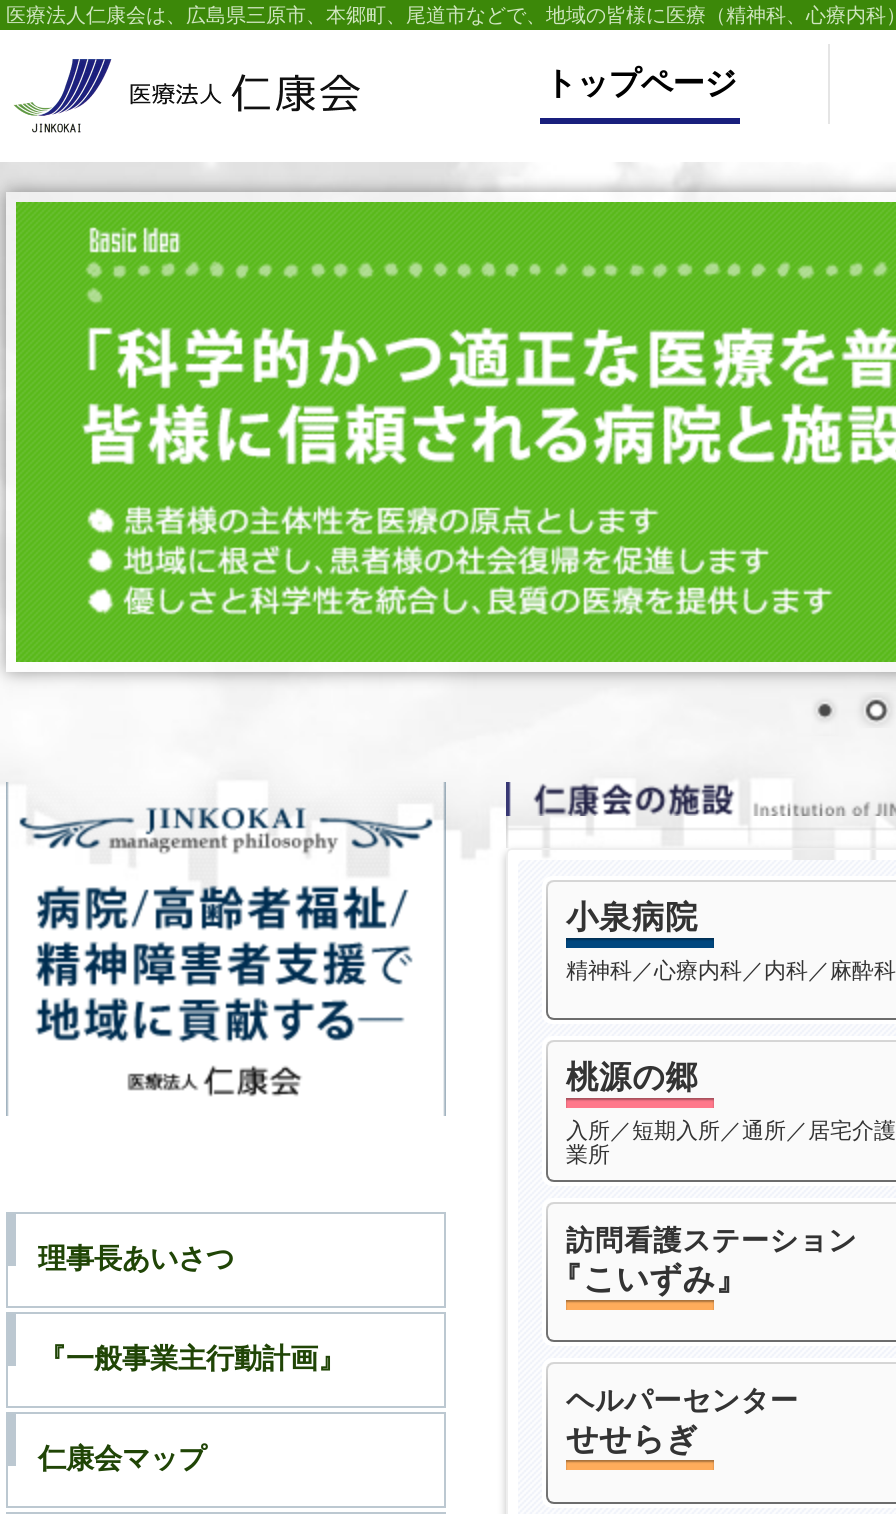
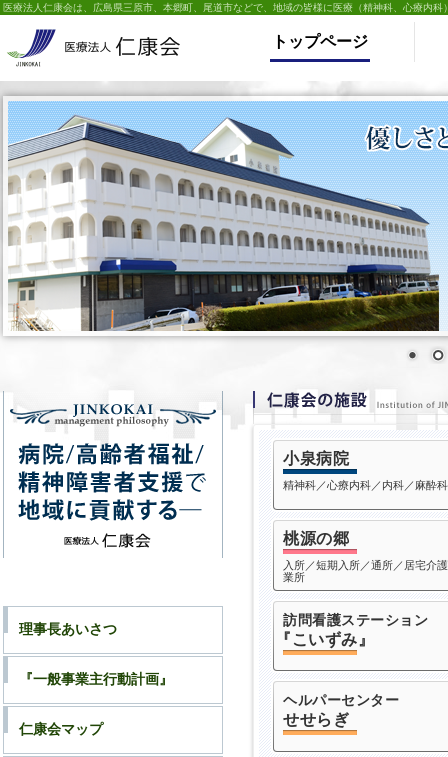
[14,200,890,664] [image] -> [7,101,445,332] [image]

